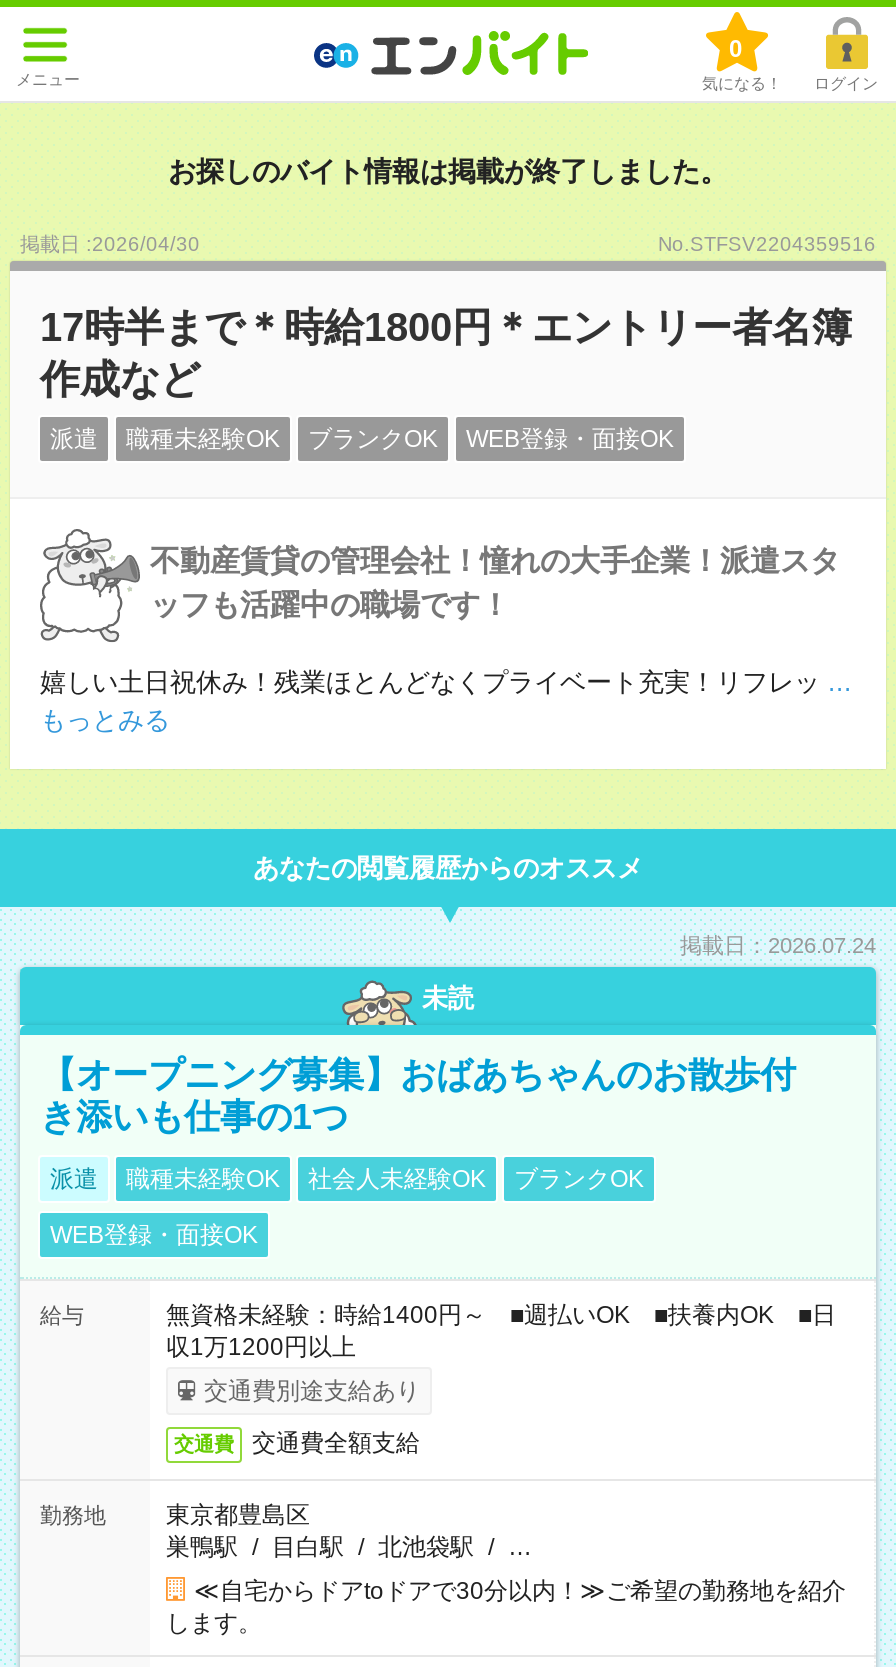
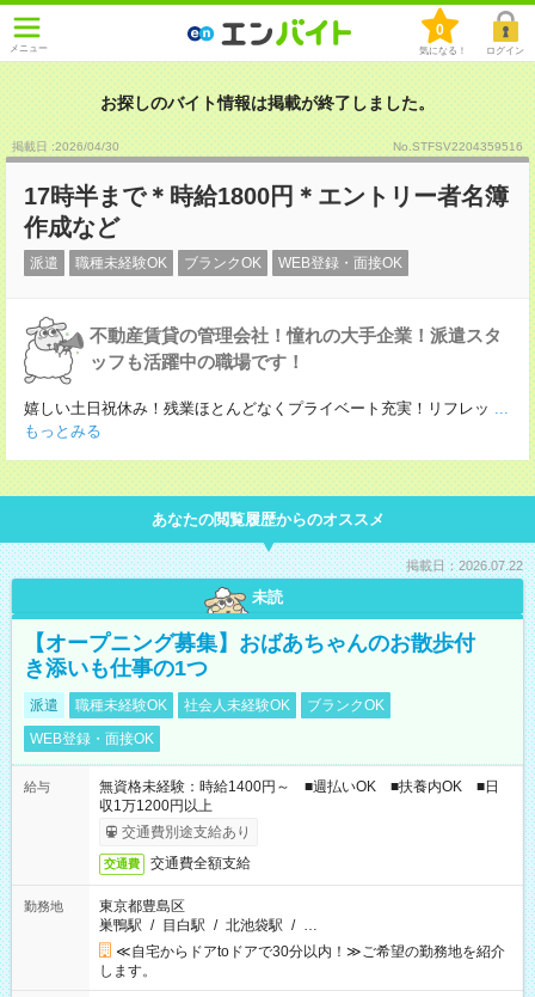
[680,933,876,957] 掲載日：2026.07.24 -> [406,558,523,573] 掲載日：2026.07.22

